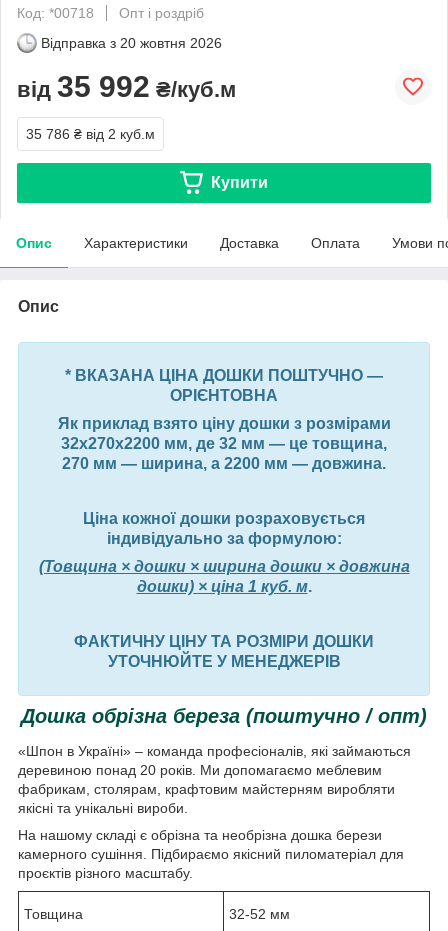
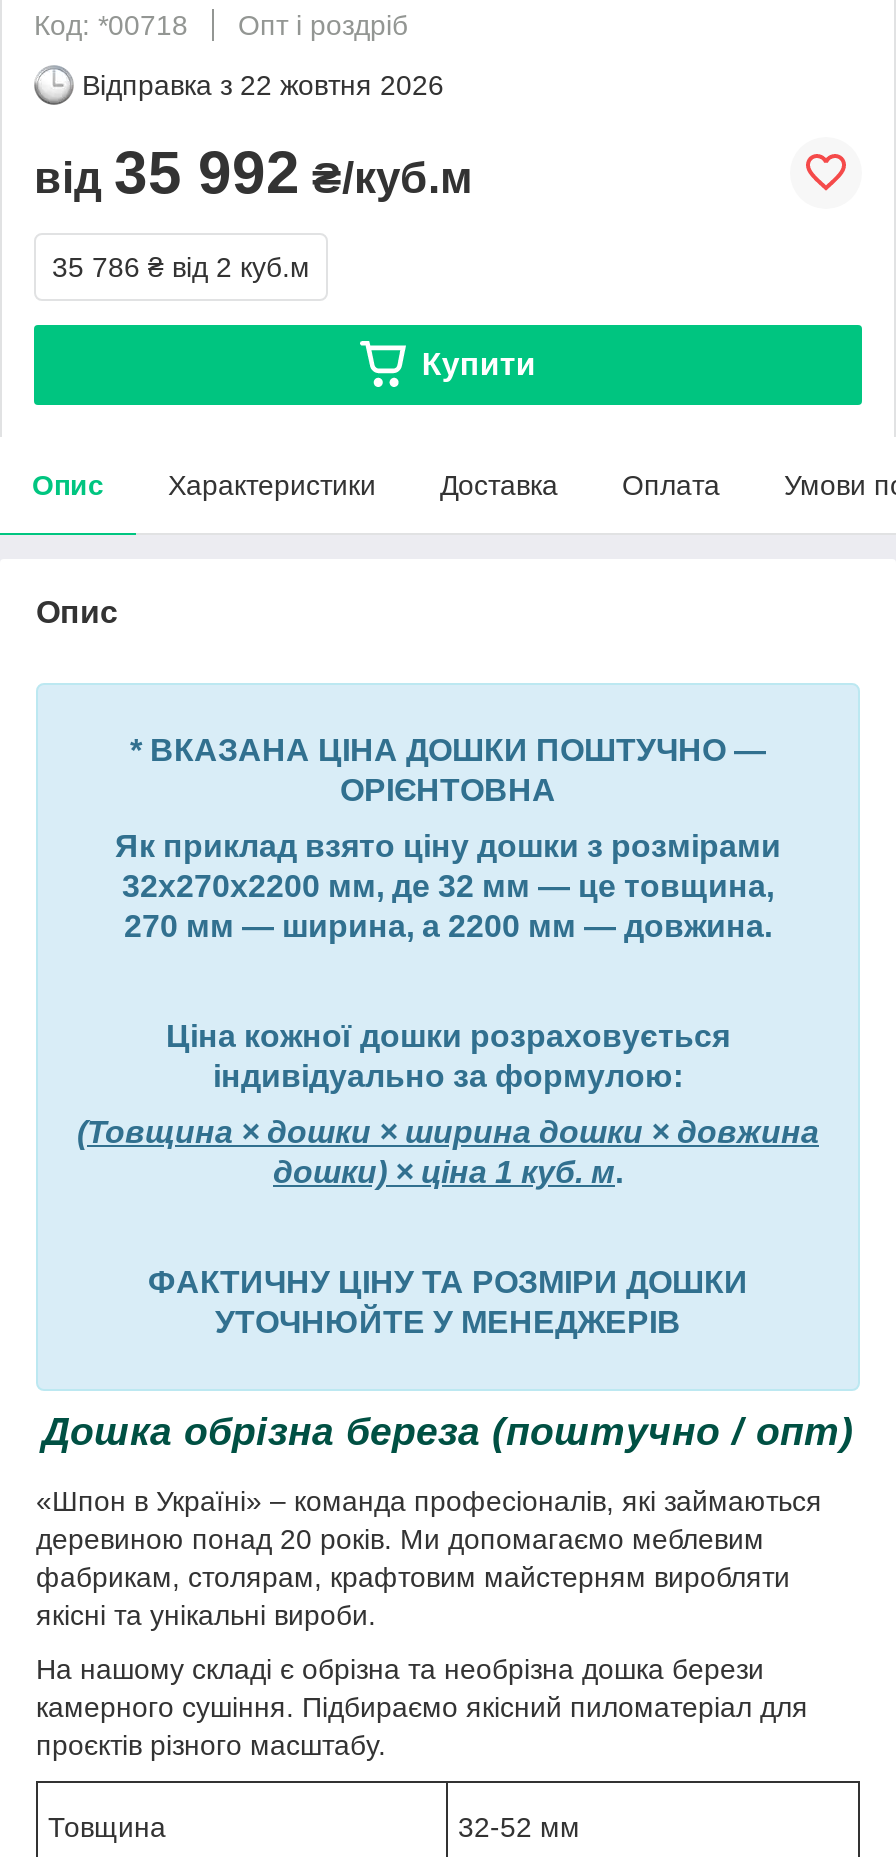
[41,35,222,51] Відправка з 20 жовтня 2026 -> [82,69,444,101] Відправка з 22 жовтня 2026

